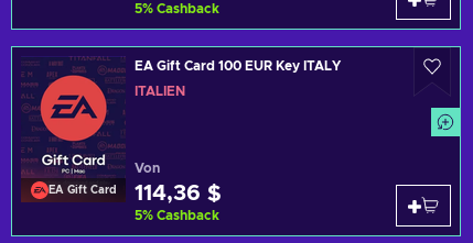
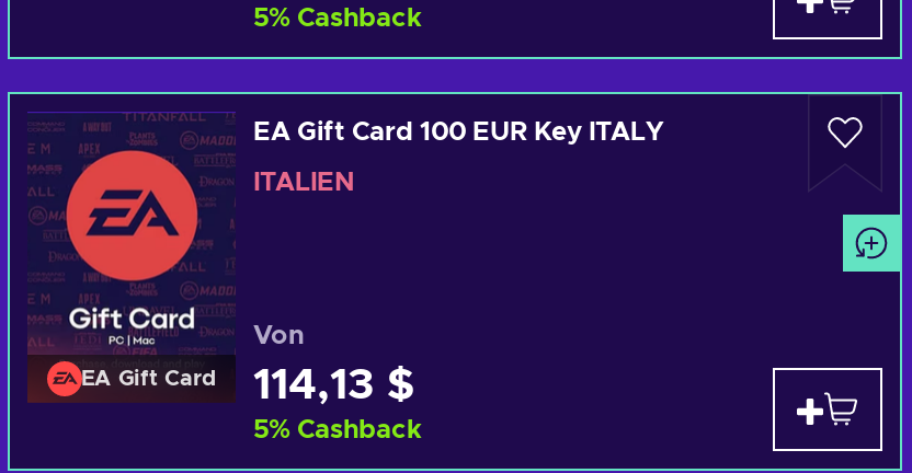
[48,183,222,205] EA Gift Card 114,36 $ -> [81,364,415,407] EA Gift Card 114,13 $

